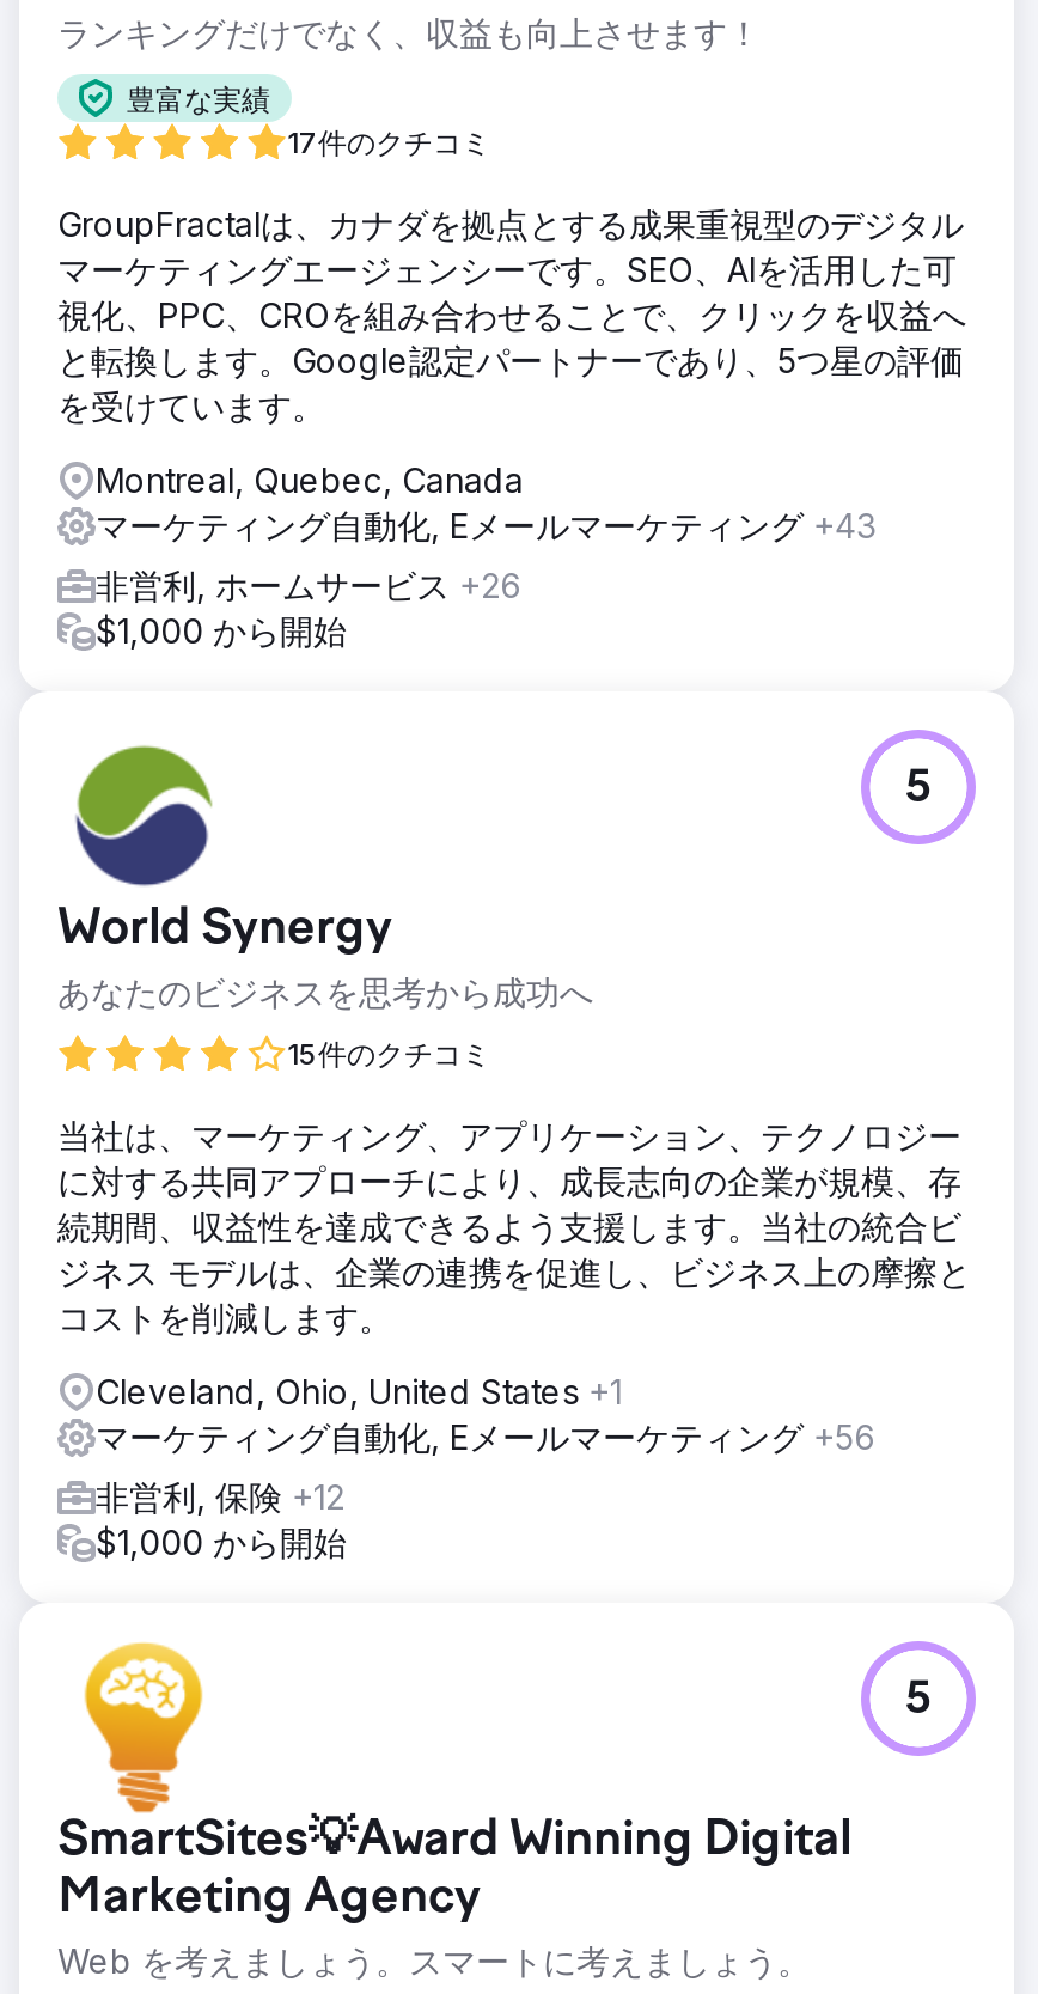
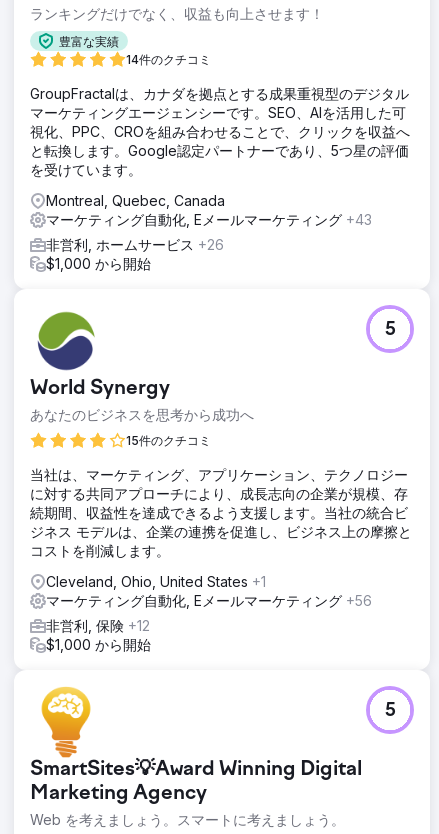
[287,124,490,160] 17件のクチコミ -> [126,52,211,67] 14件のクチコミ

